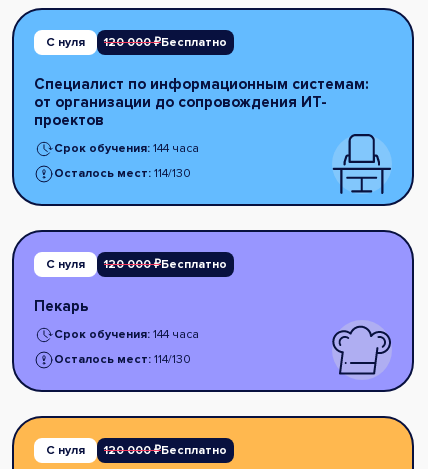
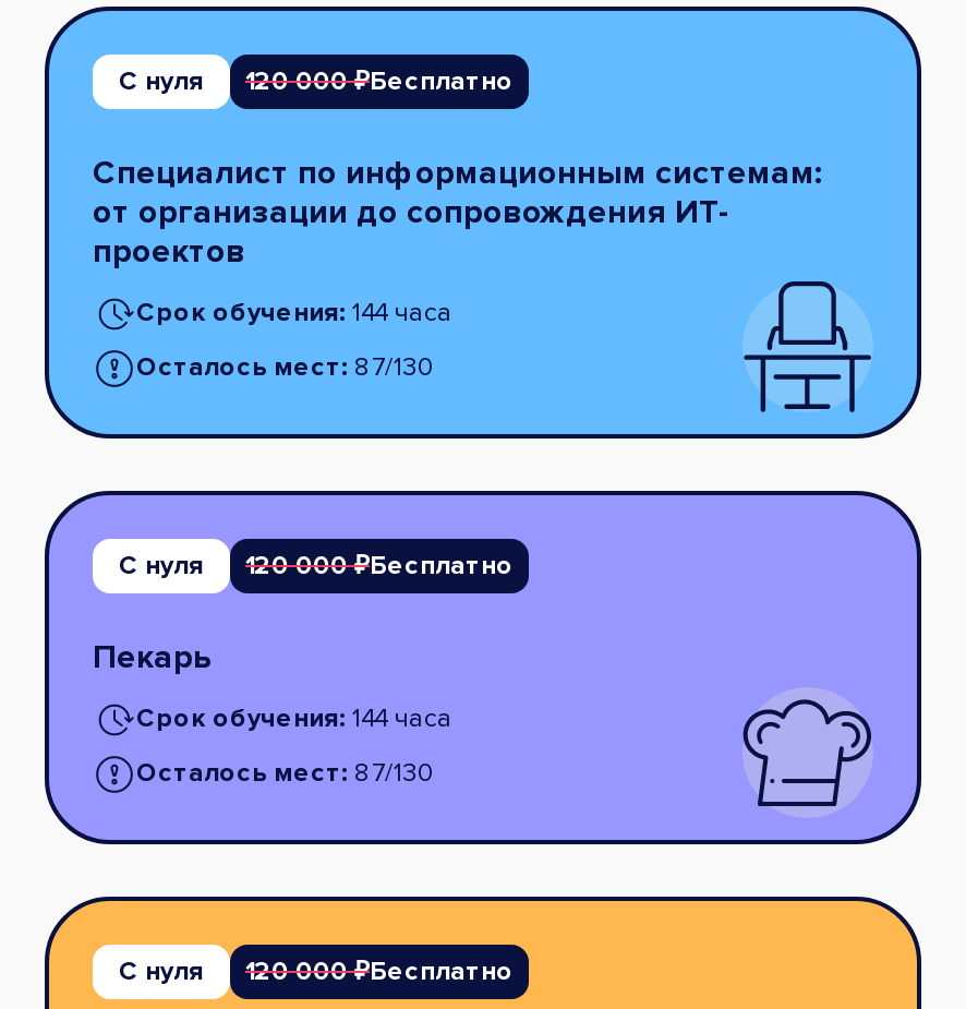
[54,166,191,181] Осталось мест: 114/130 -> [136,351,435,384] Осталось мест: 87/130
[54,352,191,367] Осталось мест: 114/130 -> [136,757,435,789] Осталось мест: 87/130

